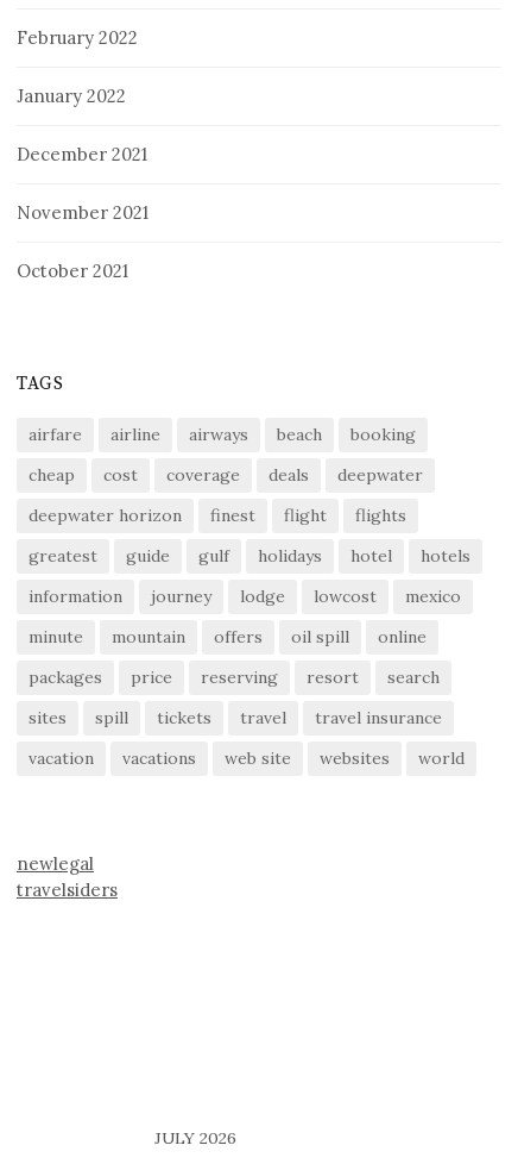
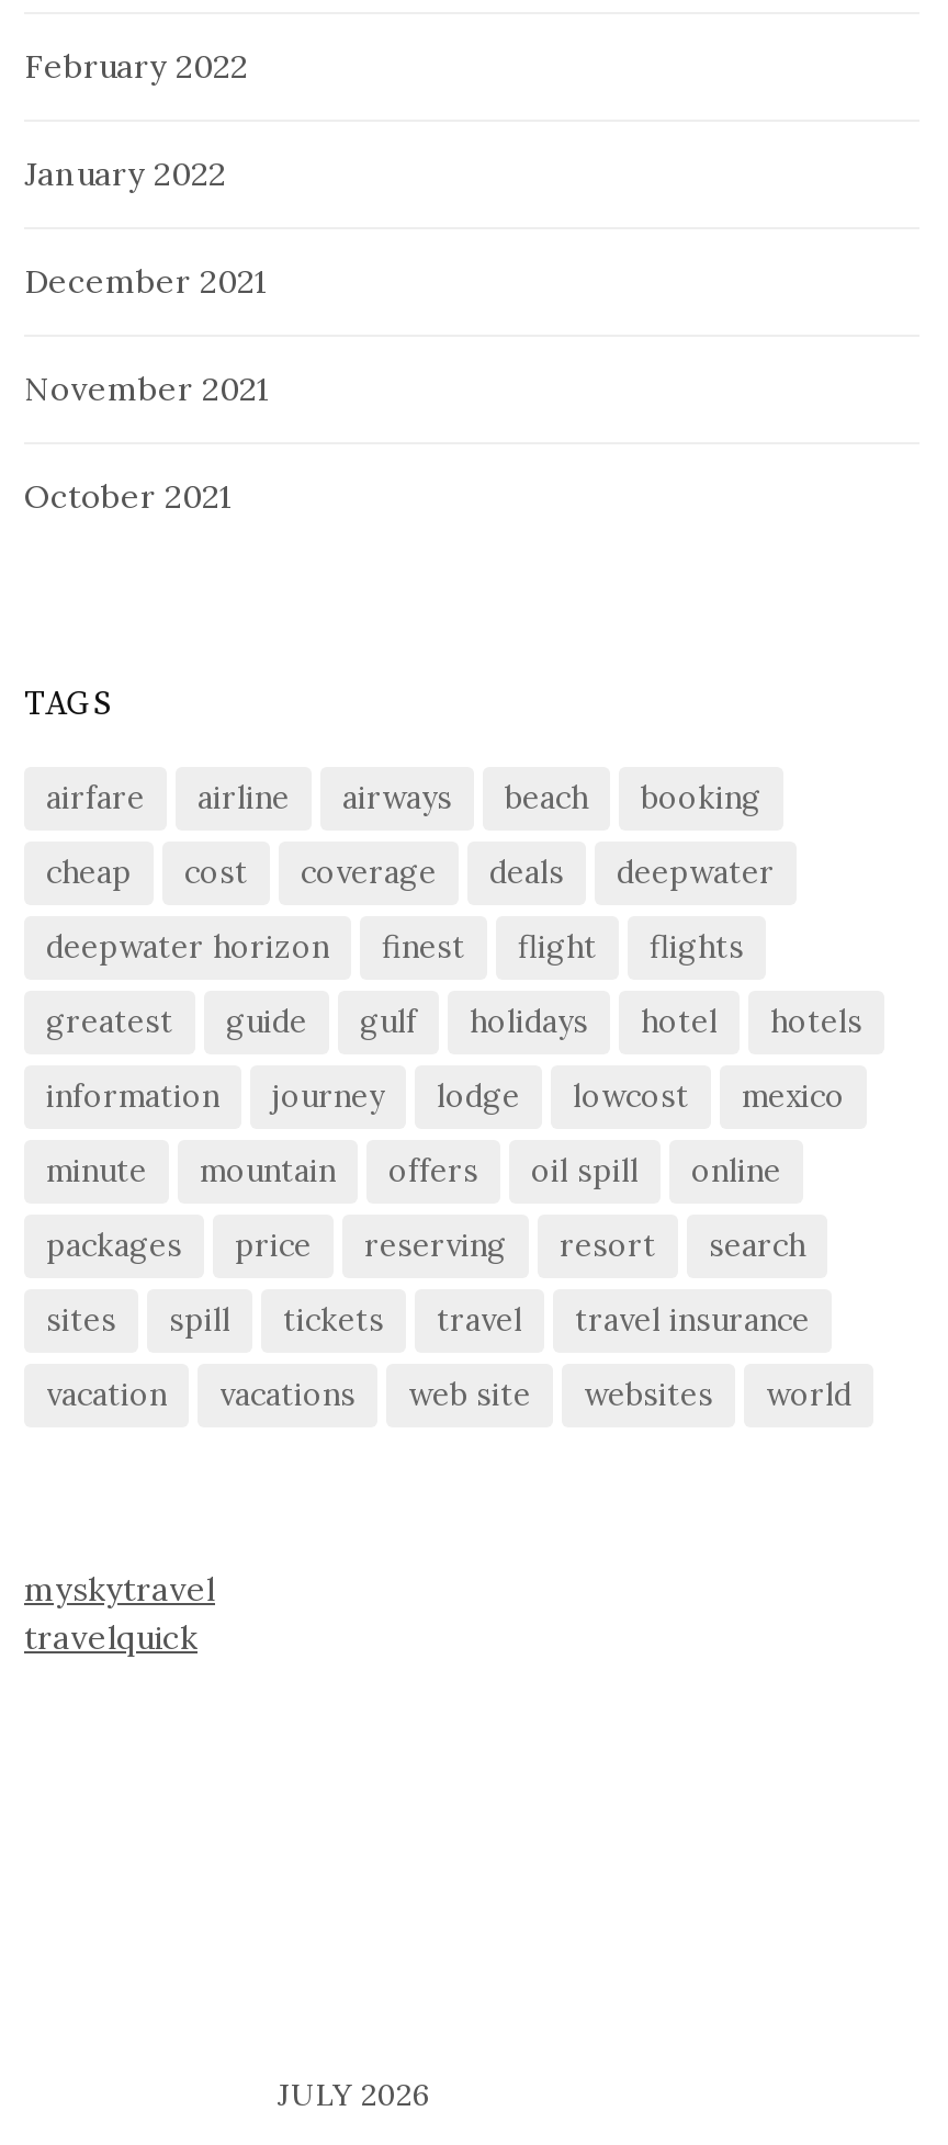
[17,852,118,901] newlegal | travelsiders -> [24,1567,215,1657] myskytravel | travelquick

